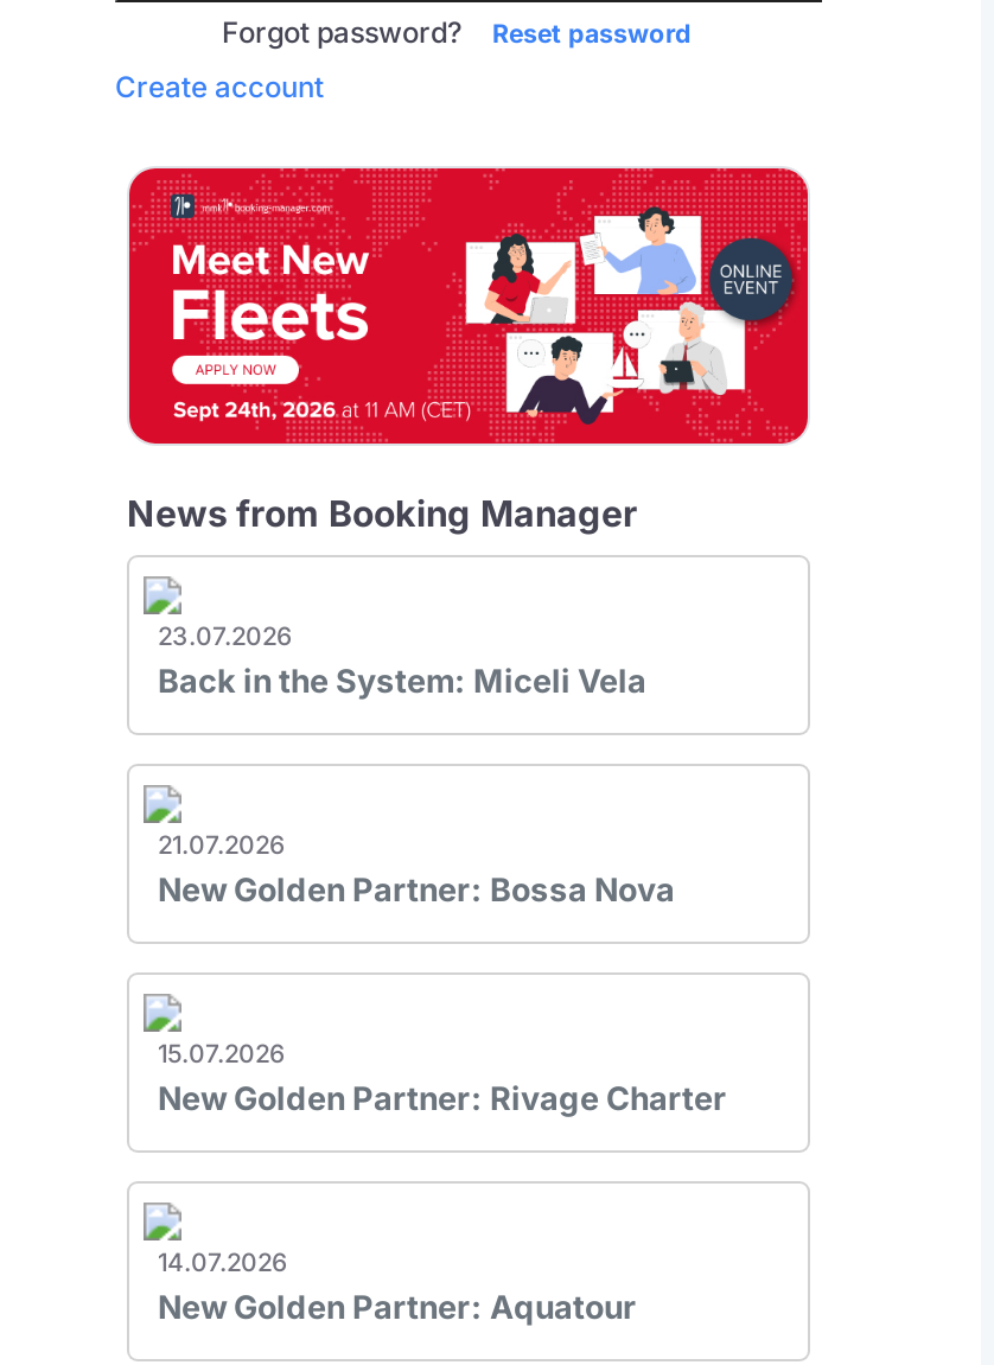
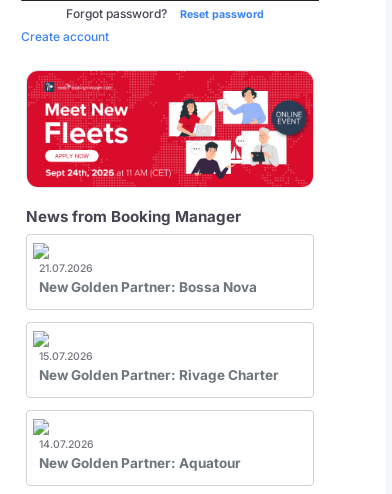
[158,621,646,699] 23.07.2026 | Back in the System: Miceli Vela -> none

